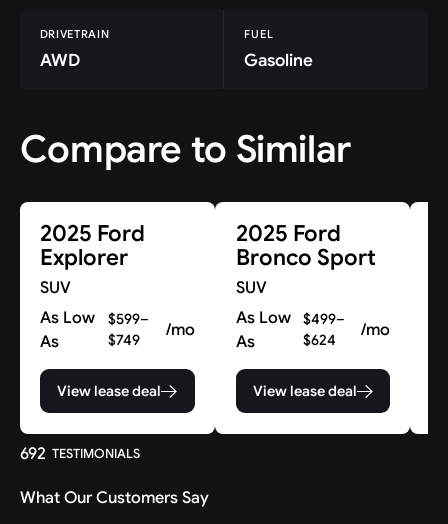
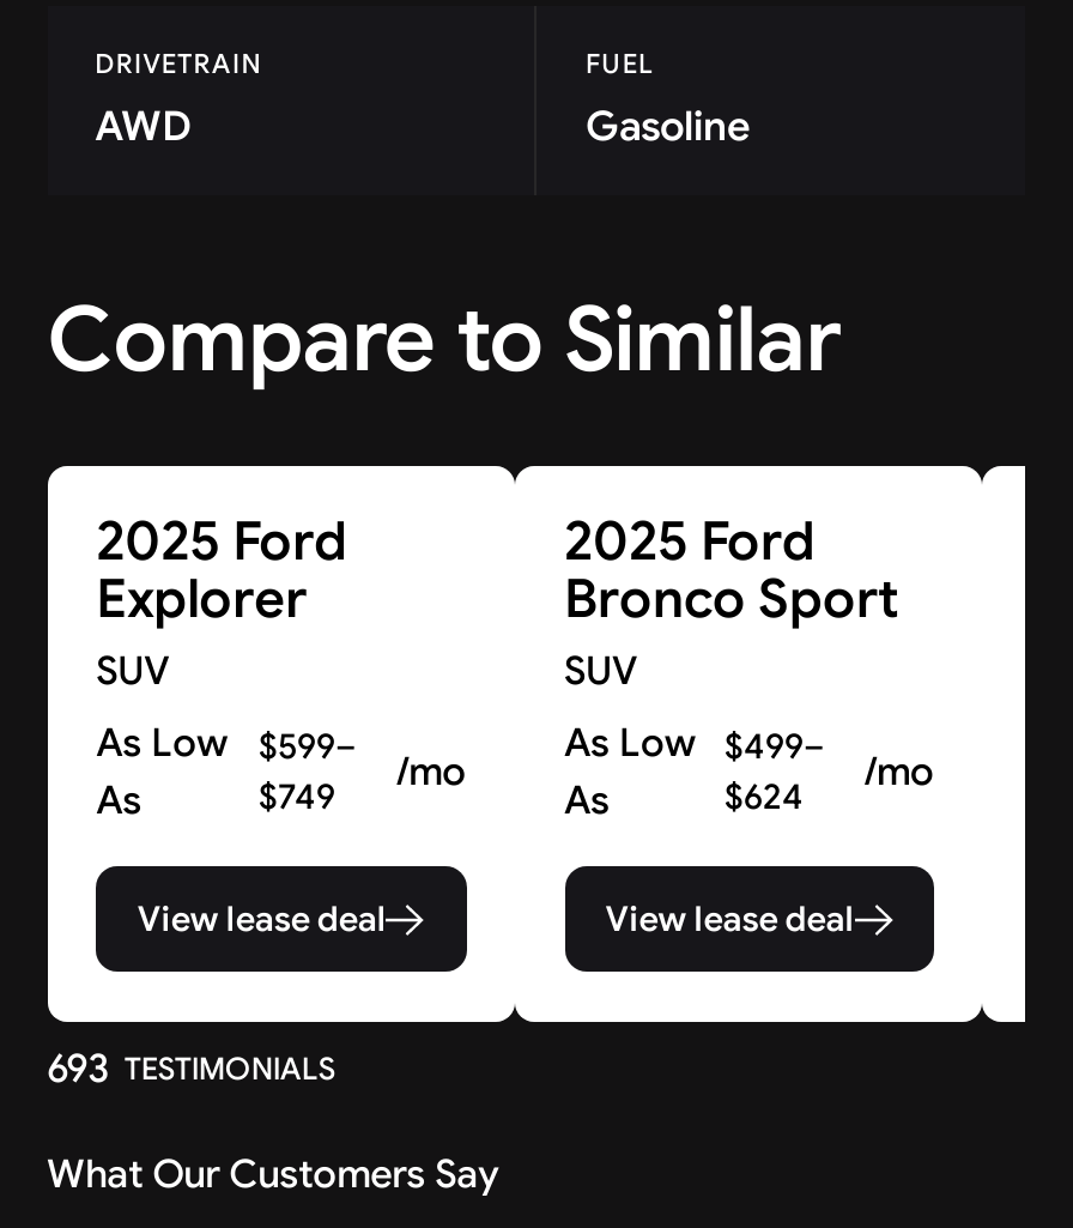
[20,443,140,464] 692 TESTIMONIALS -> [47,1043,335,1094] 693 TESTIMONIALS

